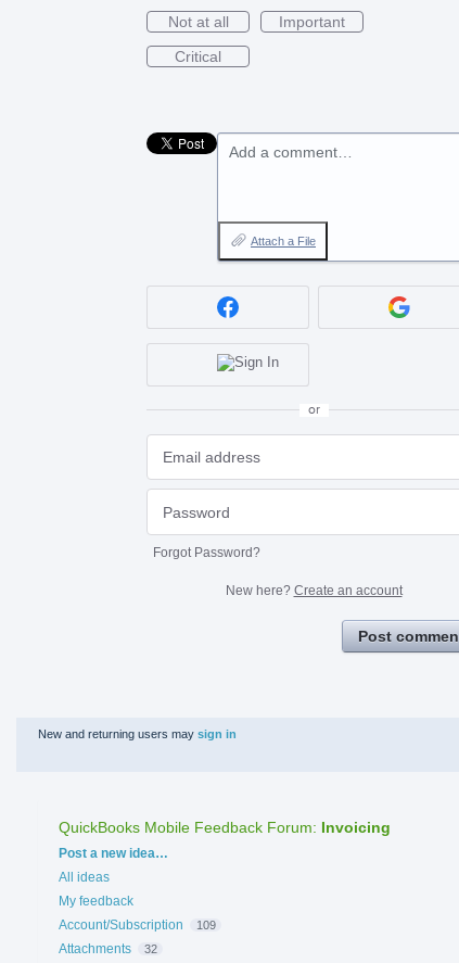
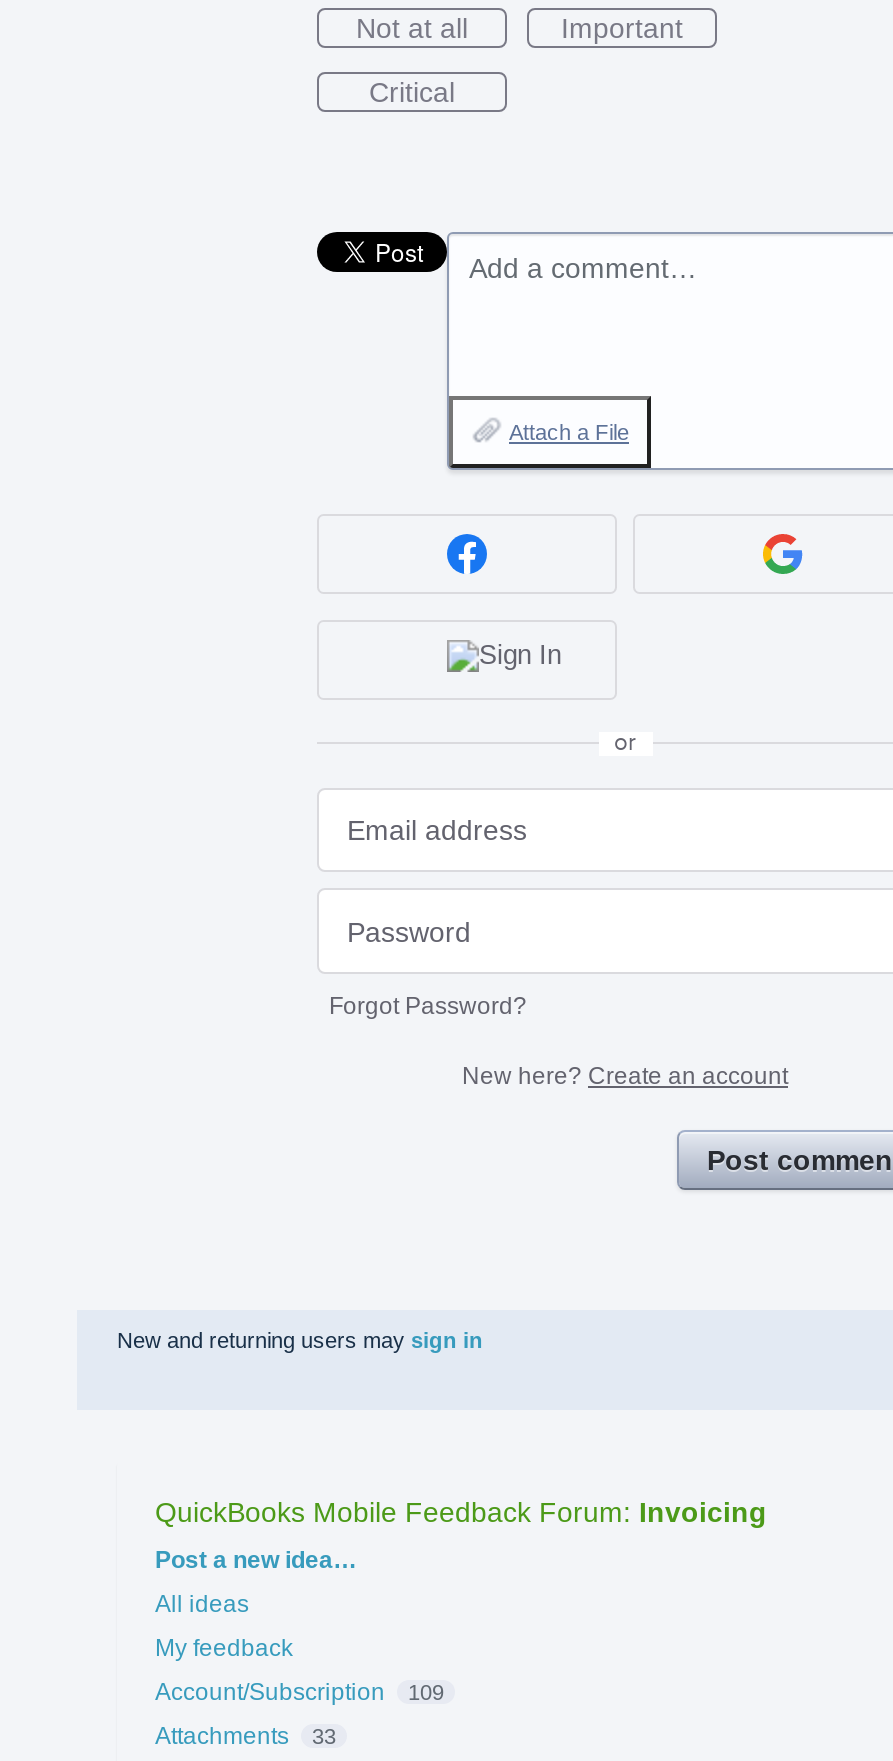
[59,941,157,956] Attachments 32 -> [155,1722,336,1750] Attachments 33

